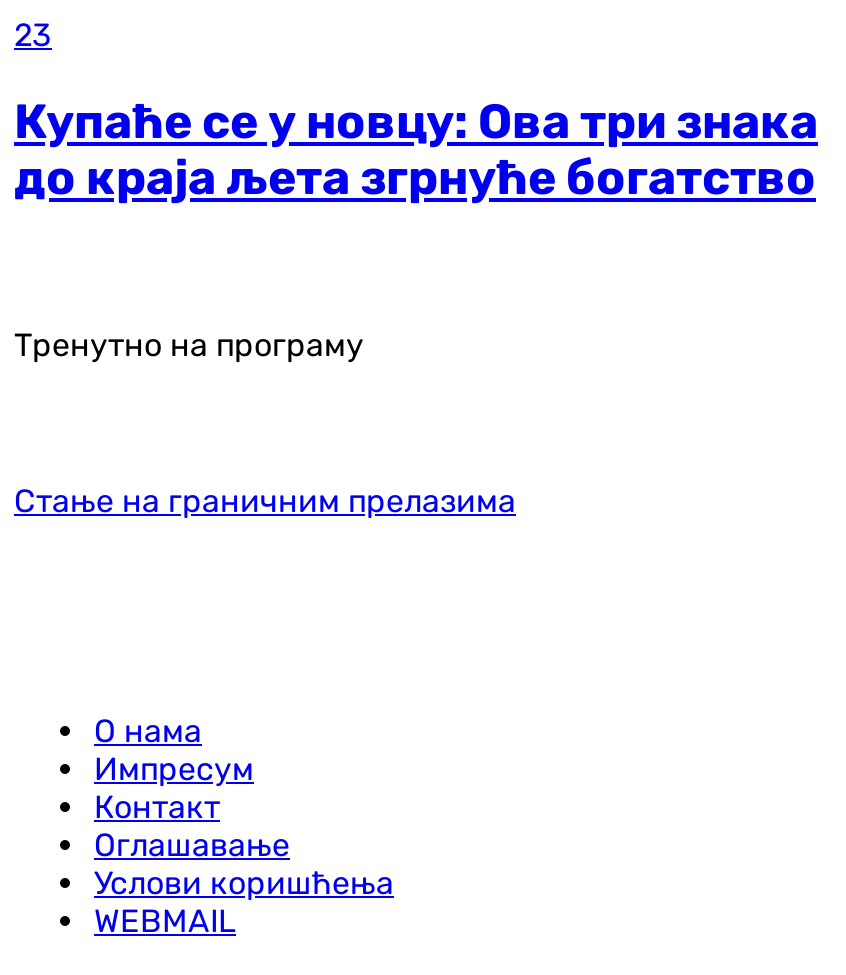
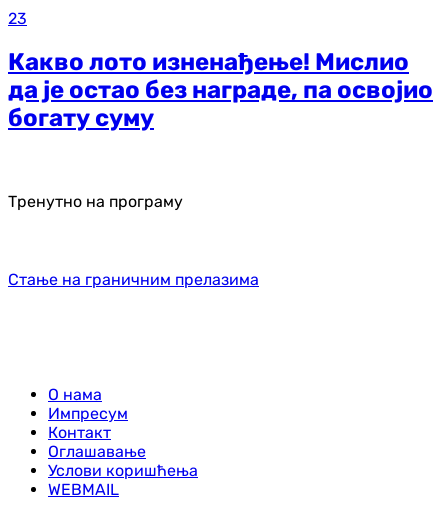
[14,94,818,206] Купаће се у новцу: Ова три знака | до краја љета згрнуће богатство -> [8,48,433,132] Какво лото изненађење! Мислио | да је остао без награде, па освојио | богату суму

